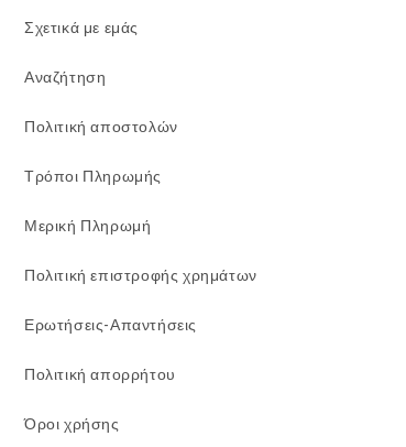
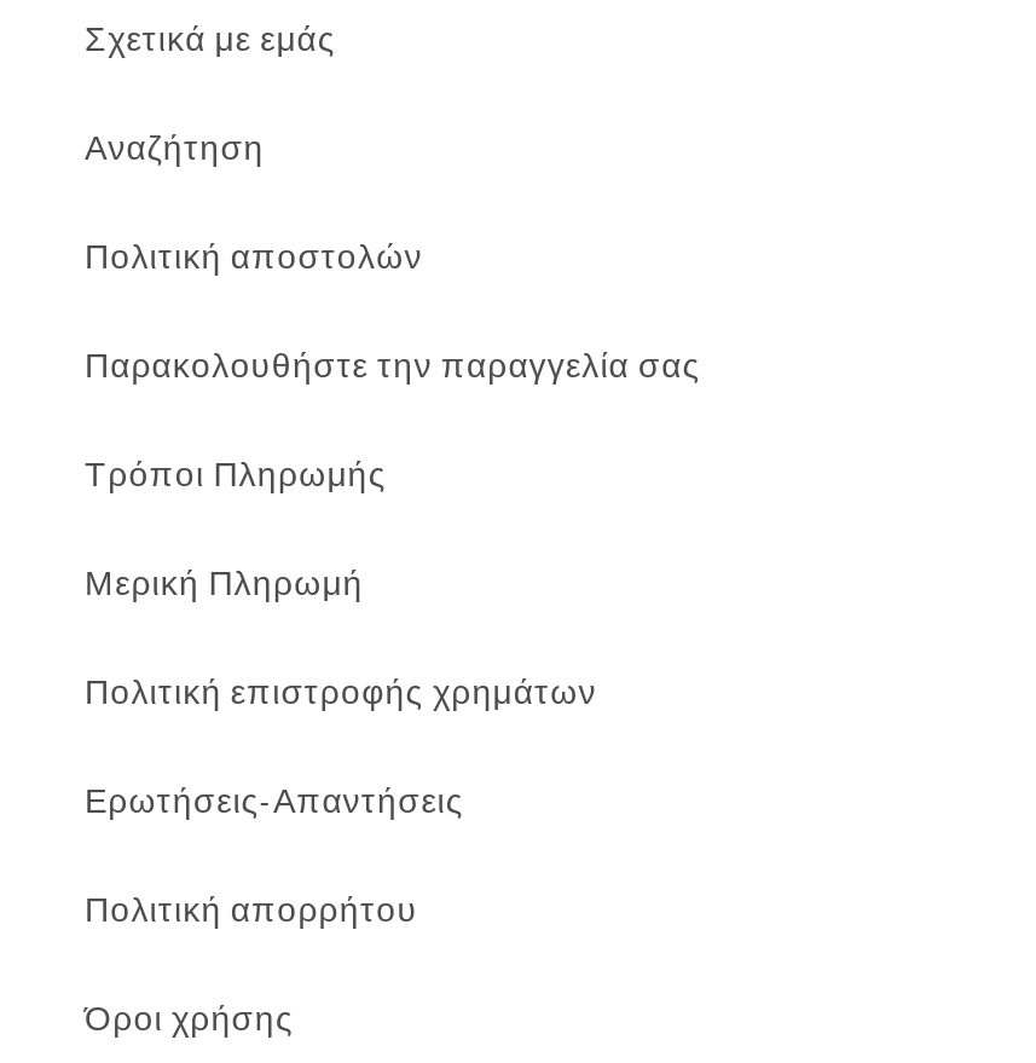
none -> [85,342,701,387] Παρακολουθήστε την παραγγελία σας

